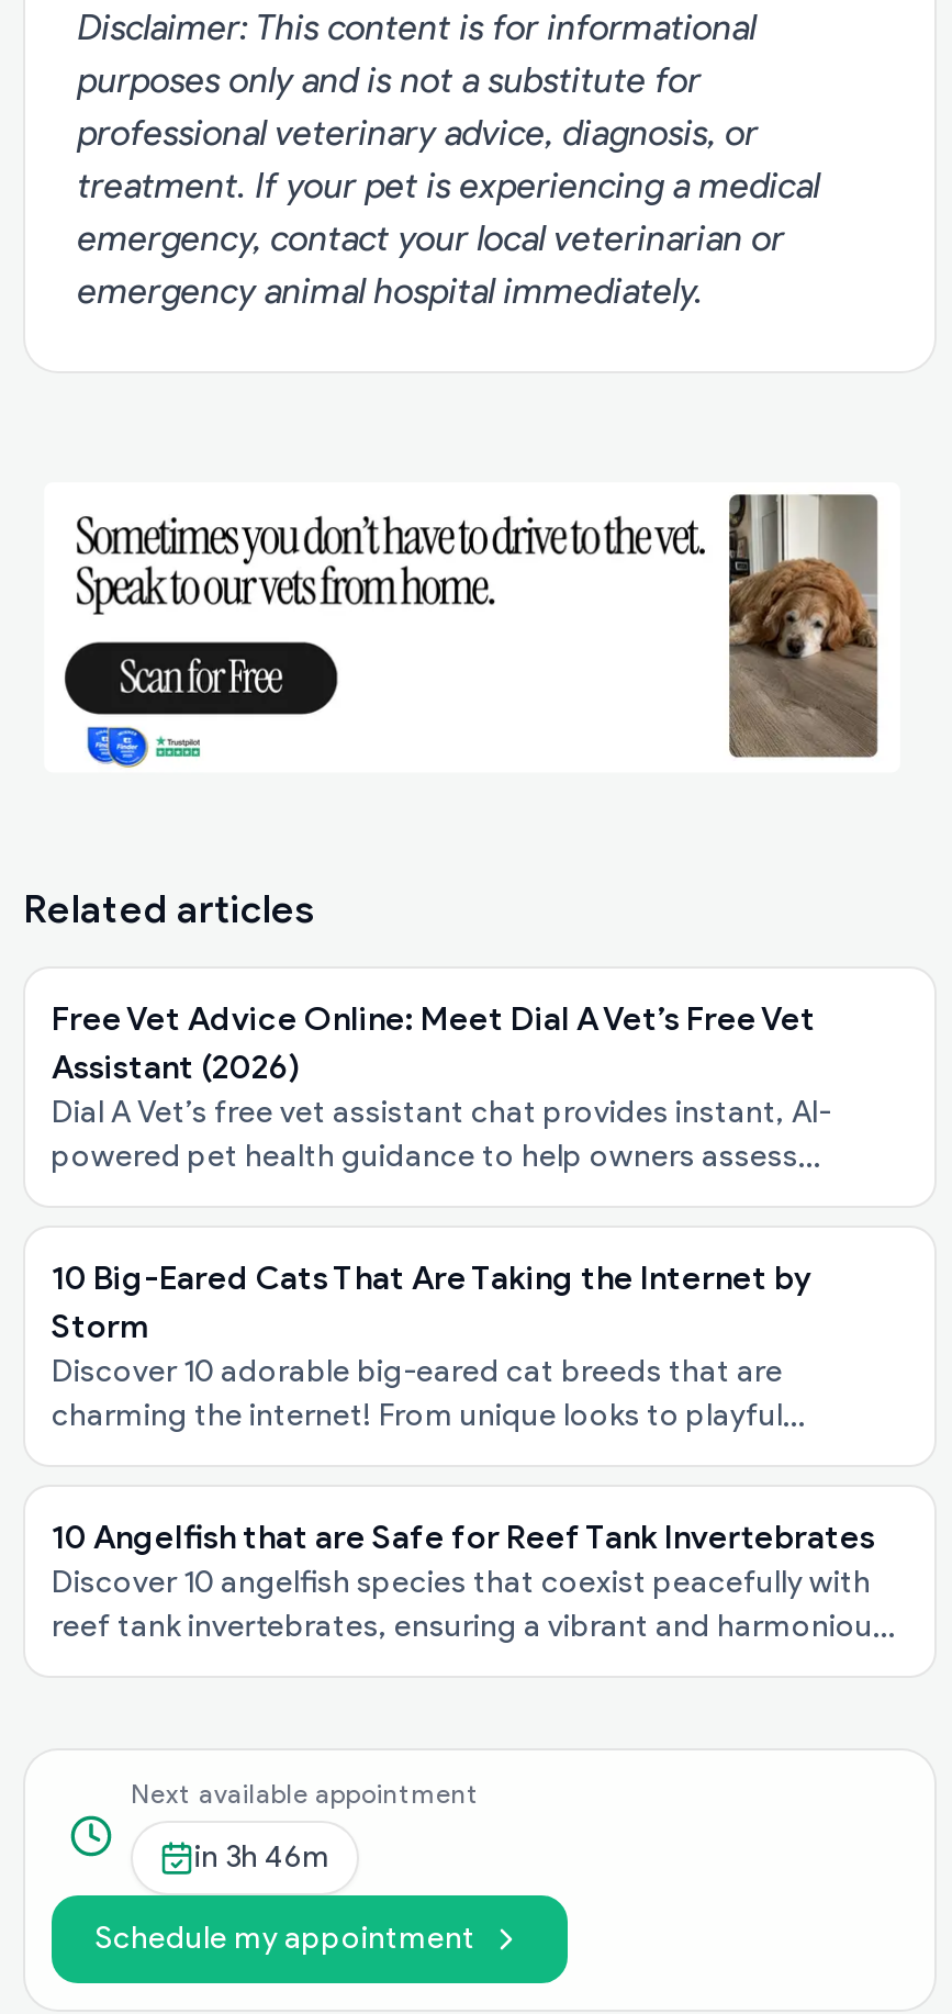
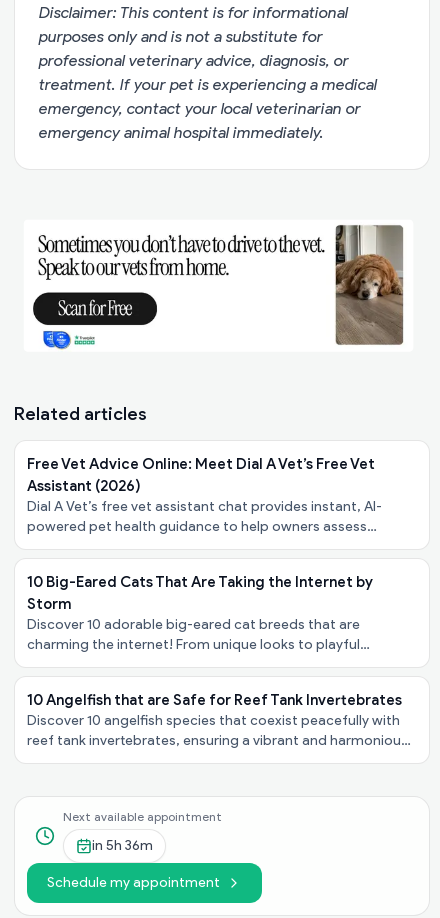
[194,1839,331,1876] in 3h 46m -> [92,837,153,854] in 5h 36m

